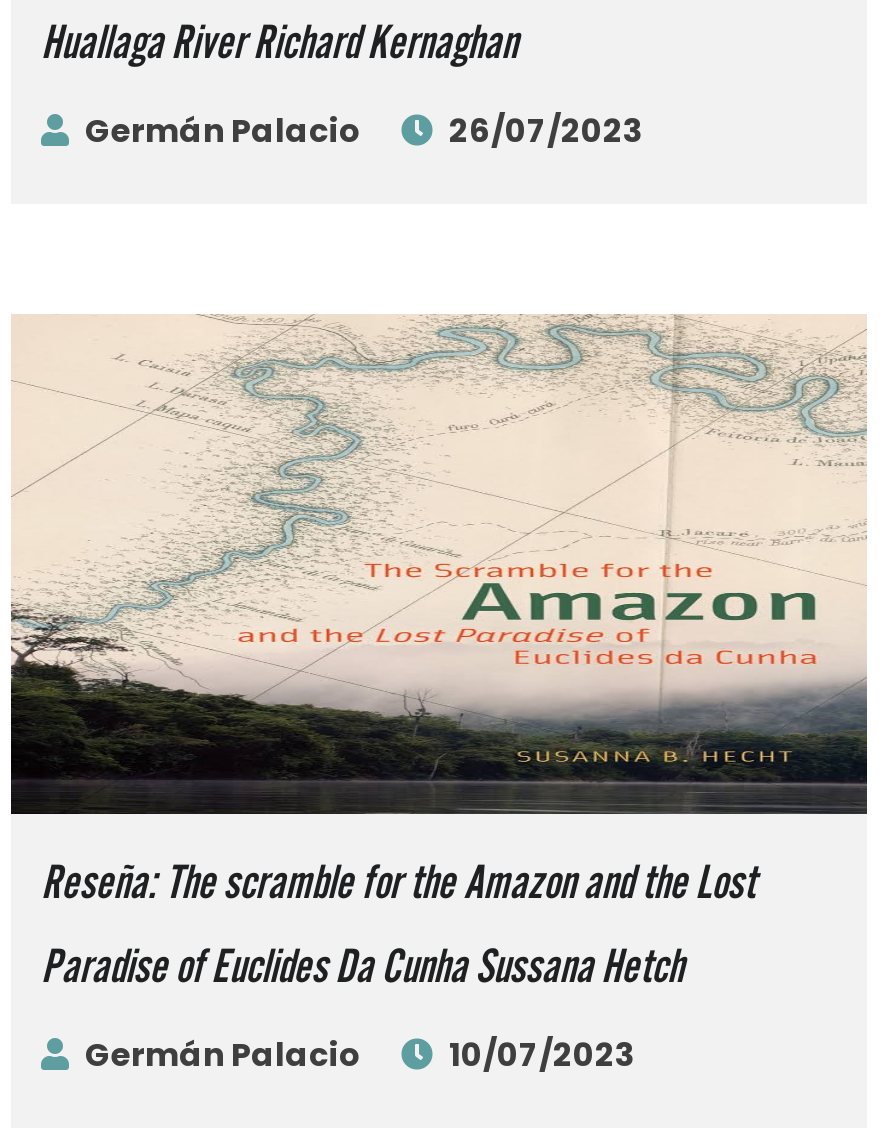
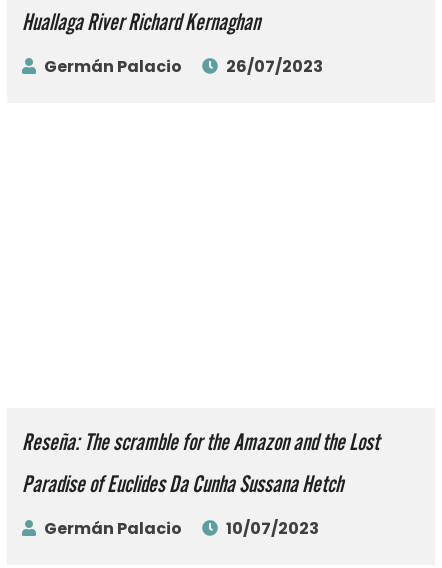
[9,312,869,816] [image] -> none

